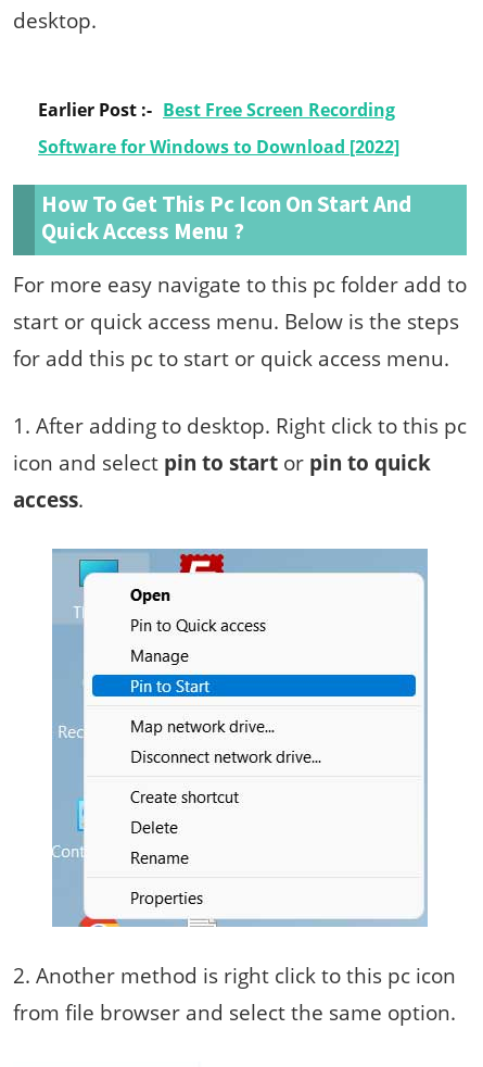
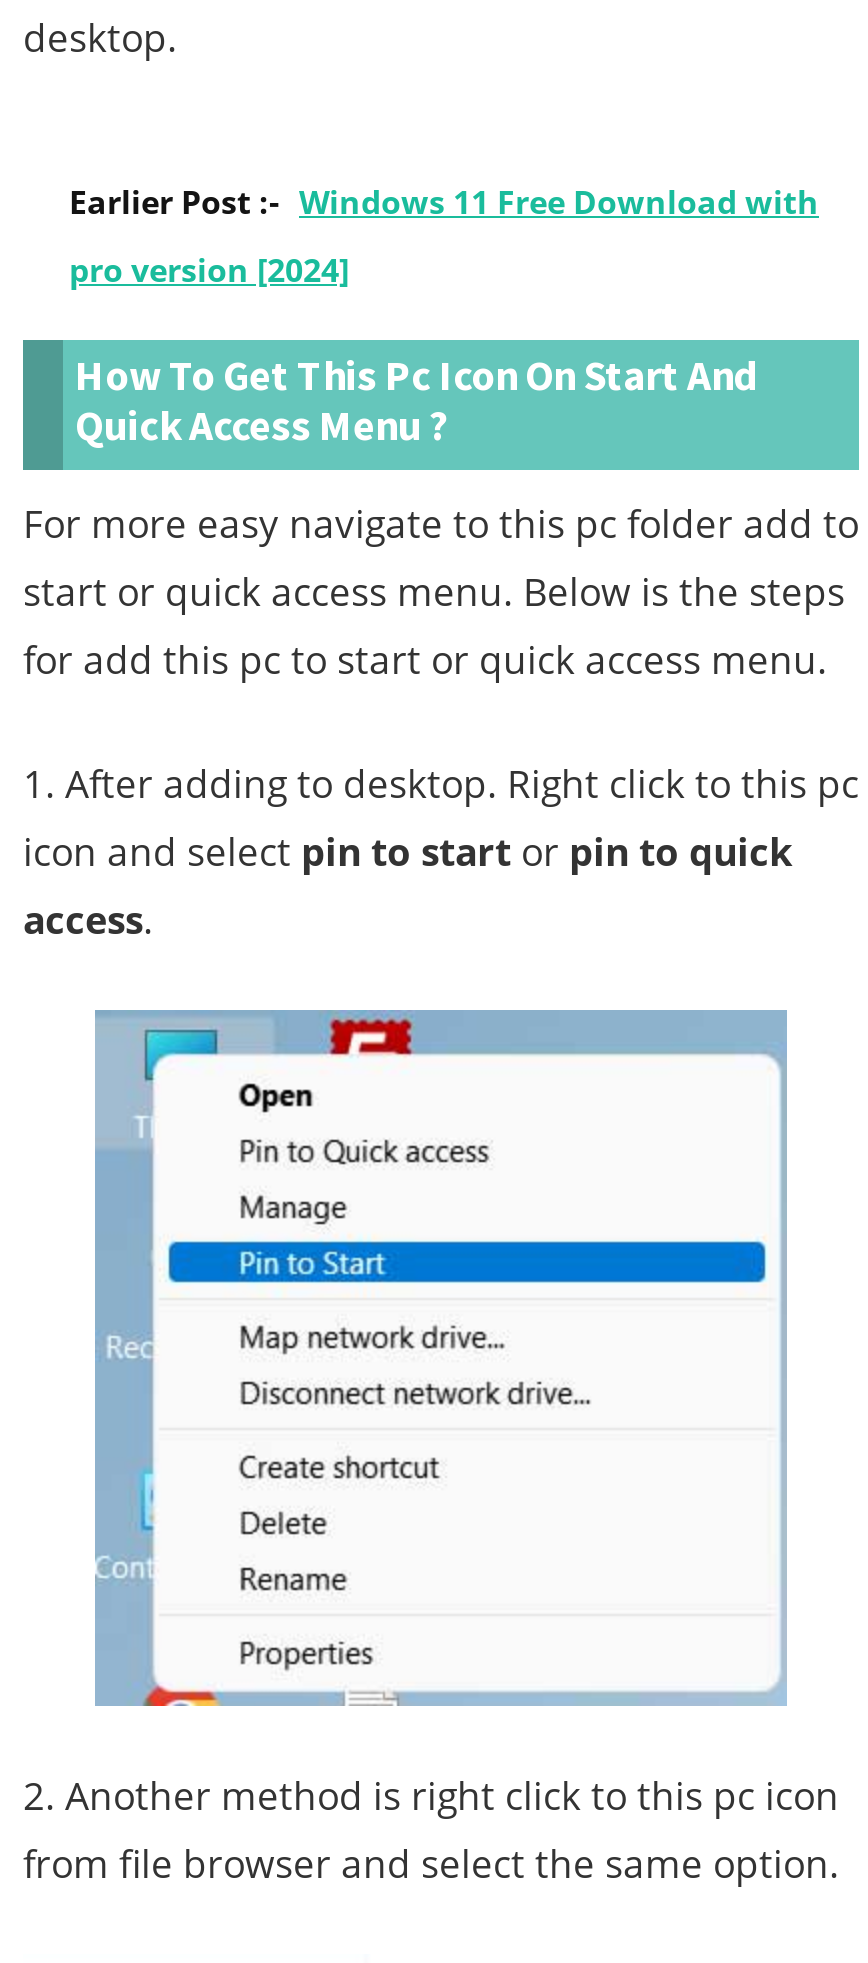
[38,97,395,121] Earlier Post :- Best Free Screen Recording -> [69,179,819,223] Earlier Post :- Windows 11 Free Download with
[38,134,399,158] Software for Windows to Download [2022] -> [69,247,349,291] pro version [2024]

